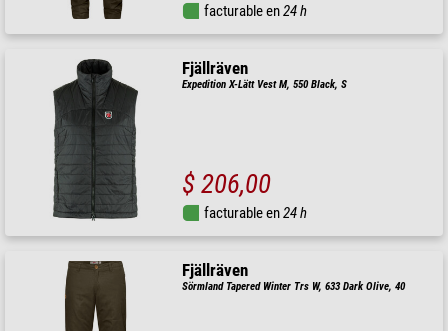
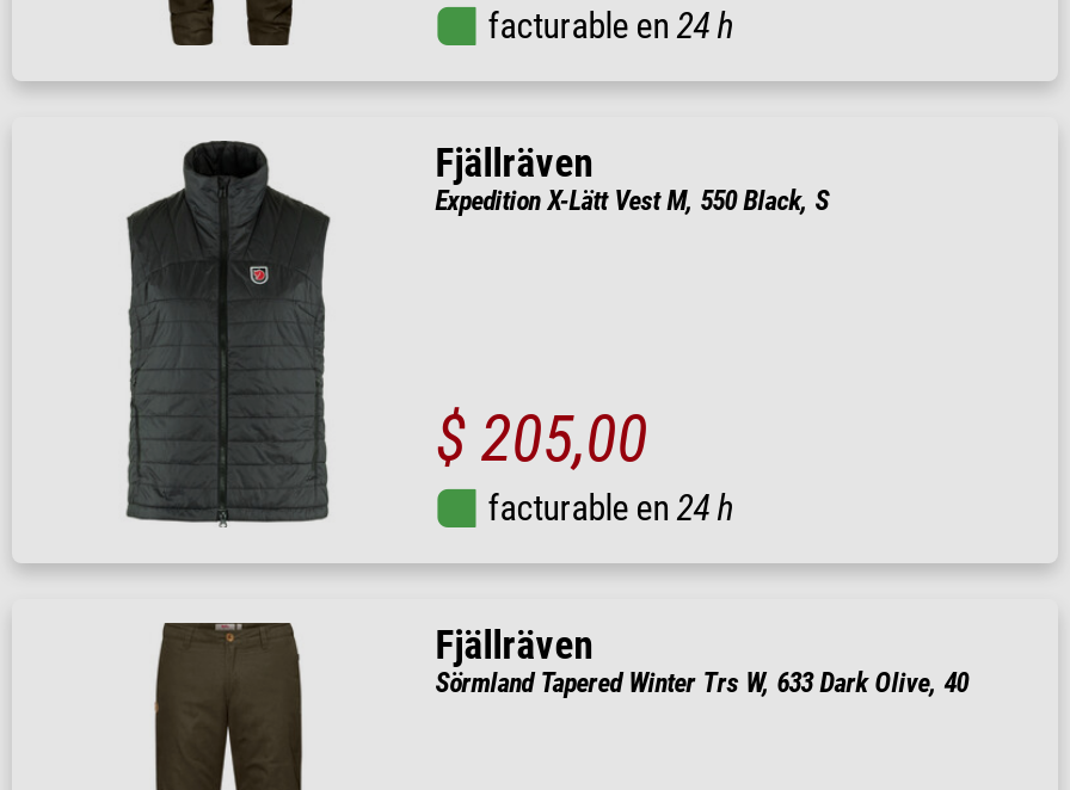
[182,168,271,200] $ 206,00 -> [435,402,648,478] $ 205,00

